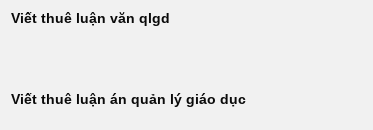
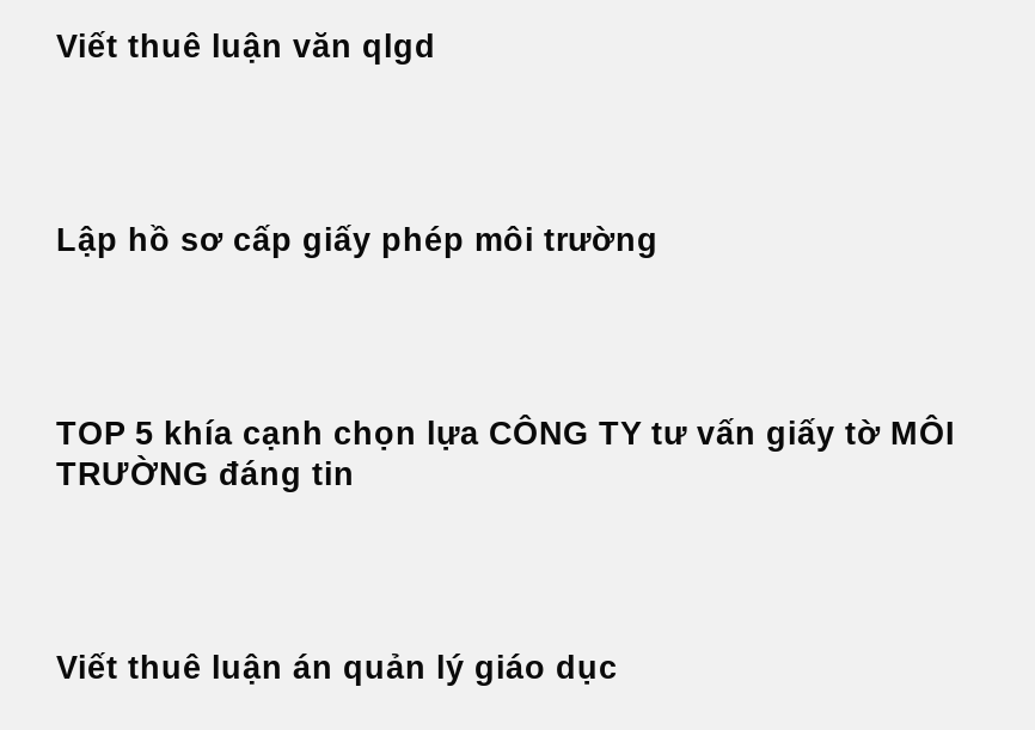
none -> [56,223,659,259] Lập hồ sơ cấp giấy phép môi trường
none -> [56,416,955,493] TOP 5 khía cạnh chọn lựa CÔNG TY tư vấn giấy tờ MÔI | TRƯỜNG đáng tin

